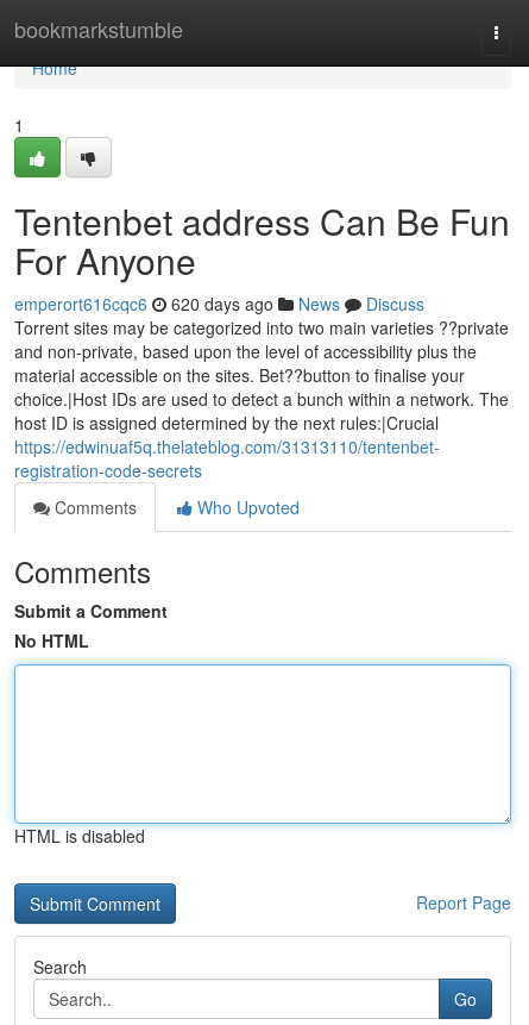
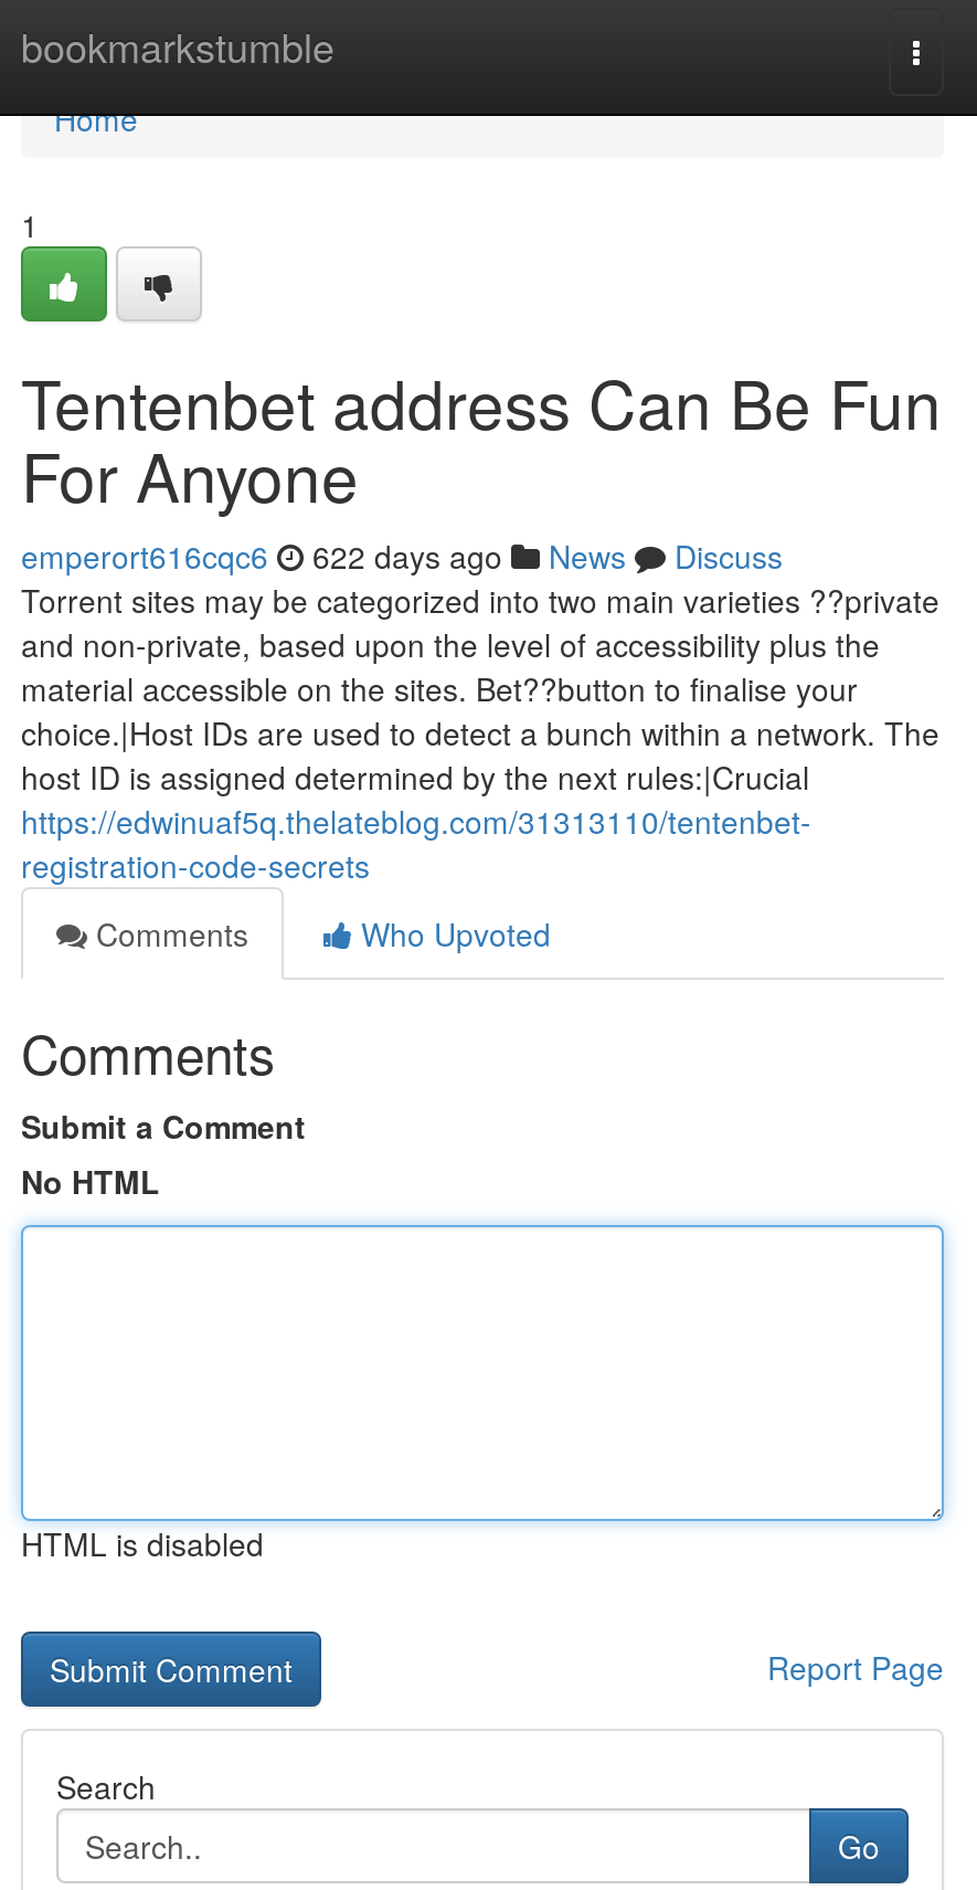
[14,292,424,315] emperort616cqc6 620 days ago News Discuss -> [21,534,783,578] emperort616cqc6 622 days ago News Discuss

